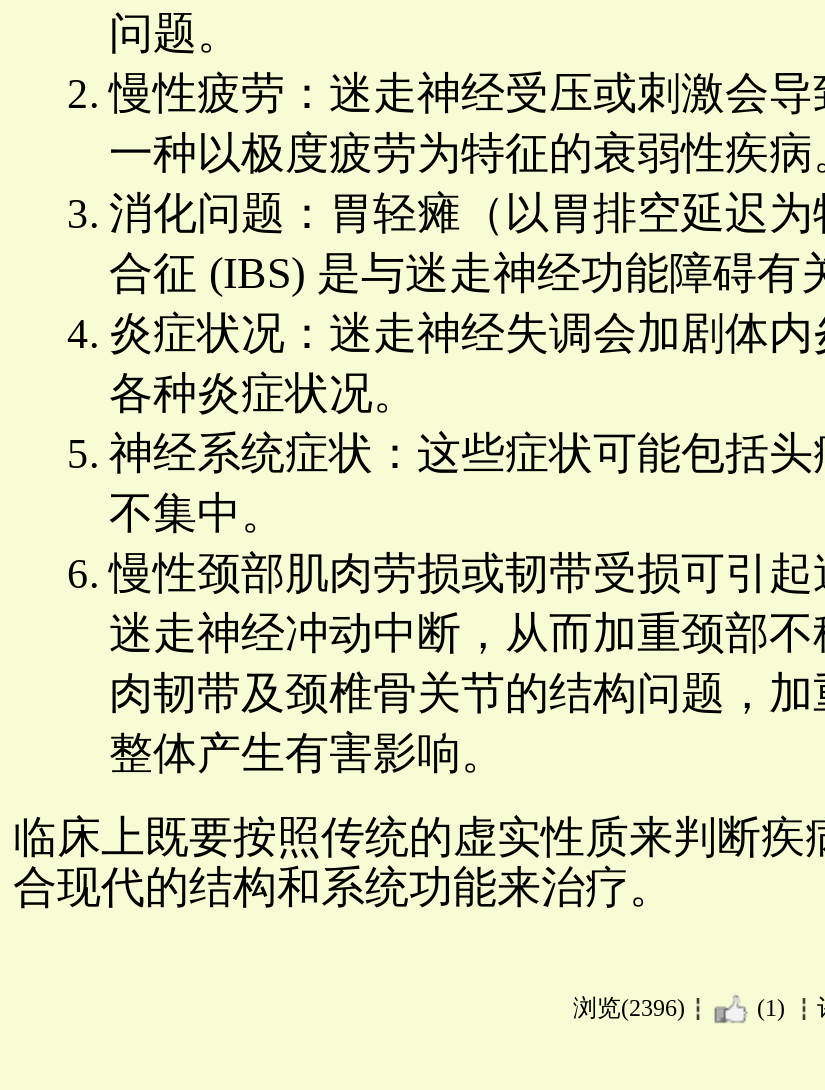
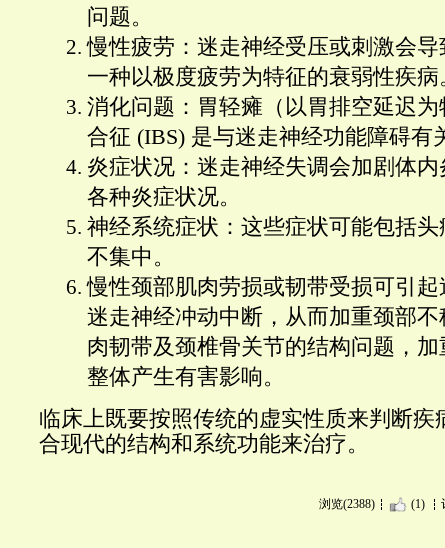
[573,994,685,1022] 浏览(2396) -> [319,497,375,511] 浏览(2388)

